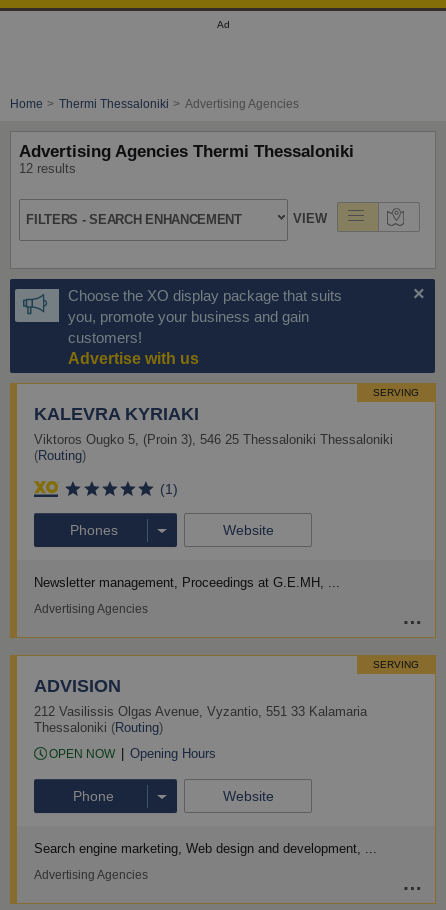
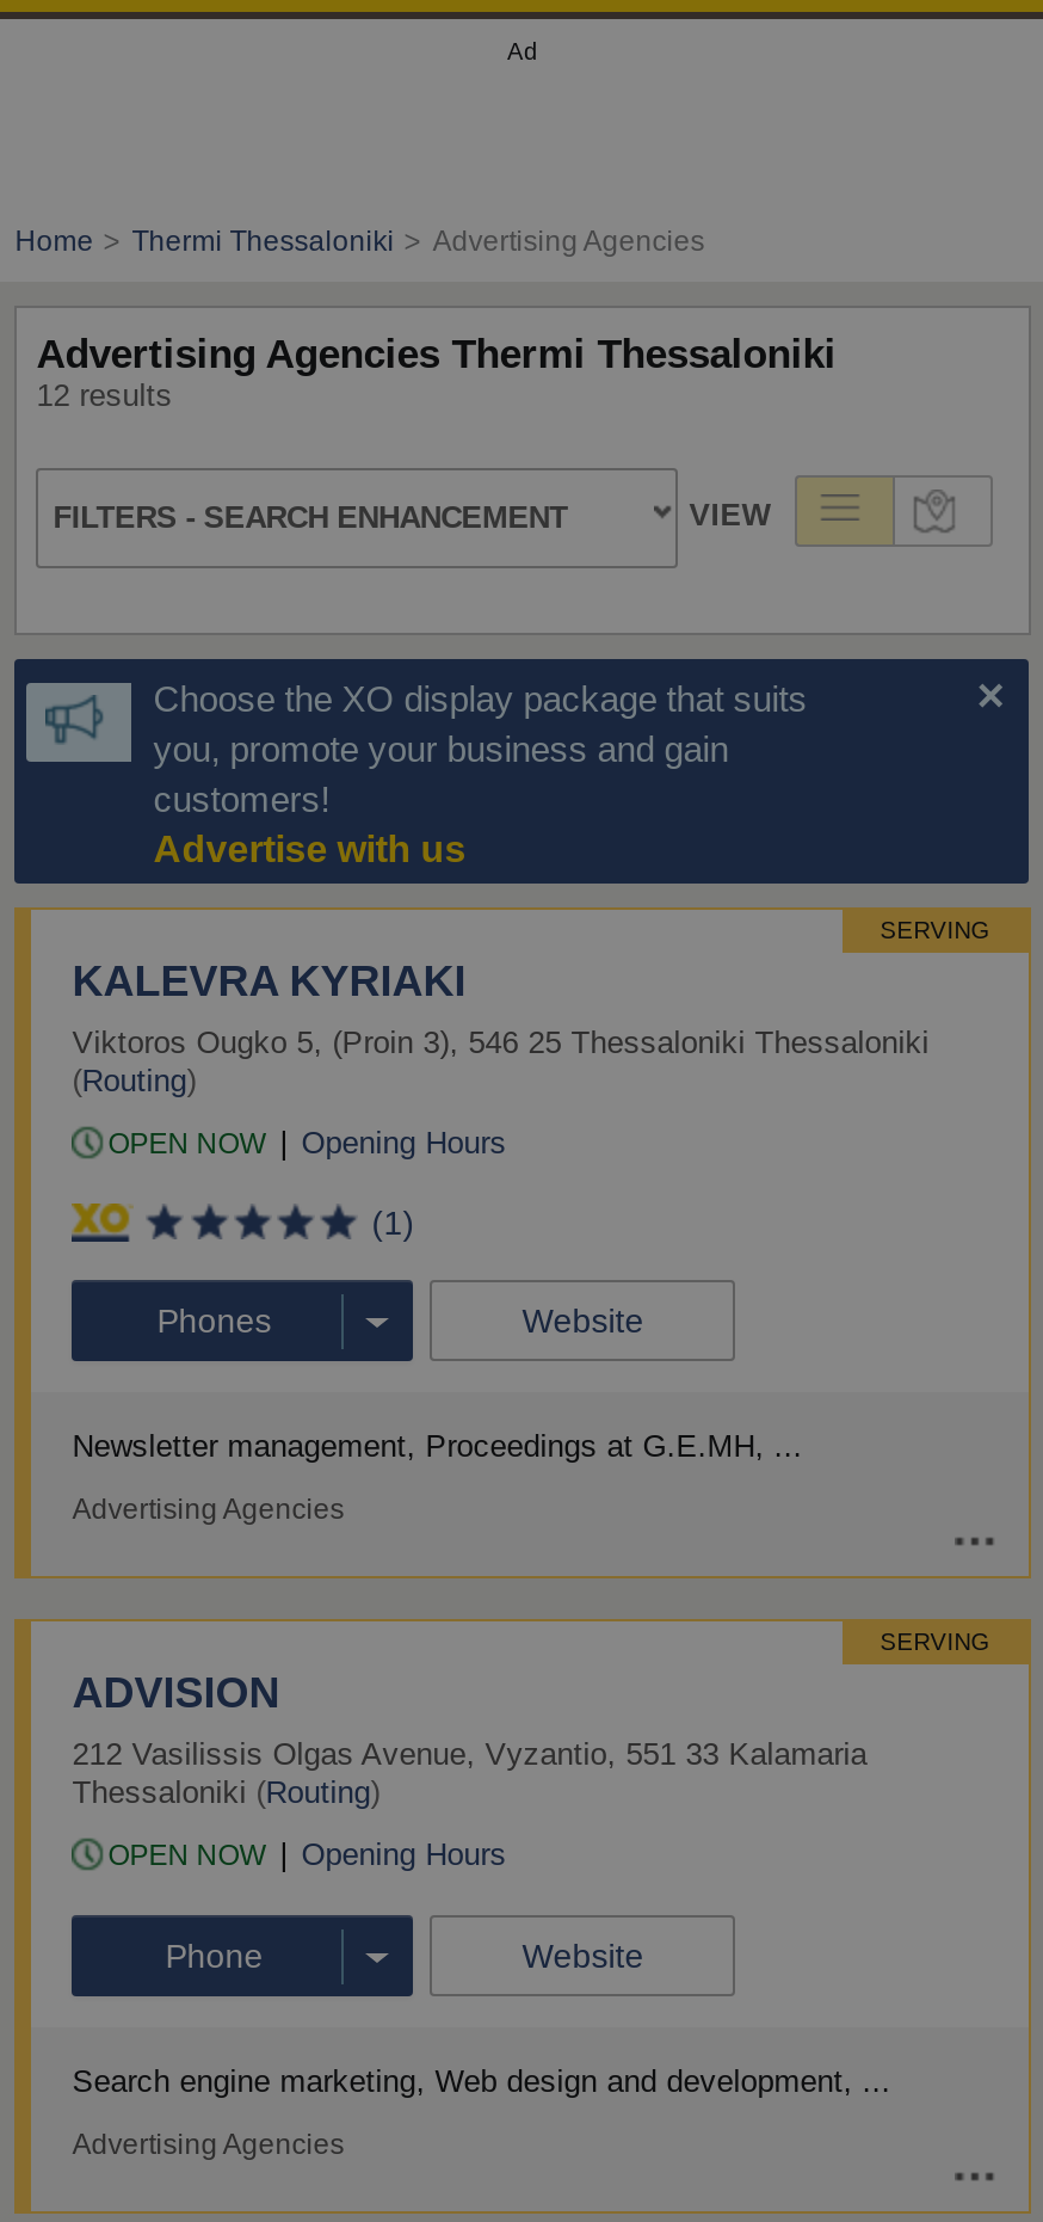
none -> [108,1125,506,1161] OPEN NOW | Opening Hours

